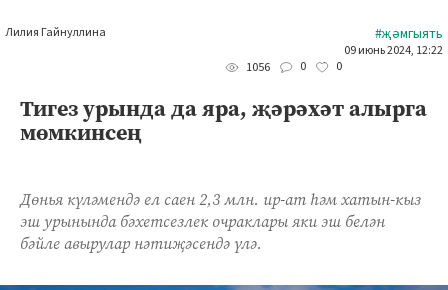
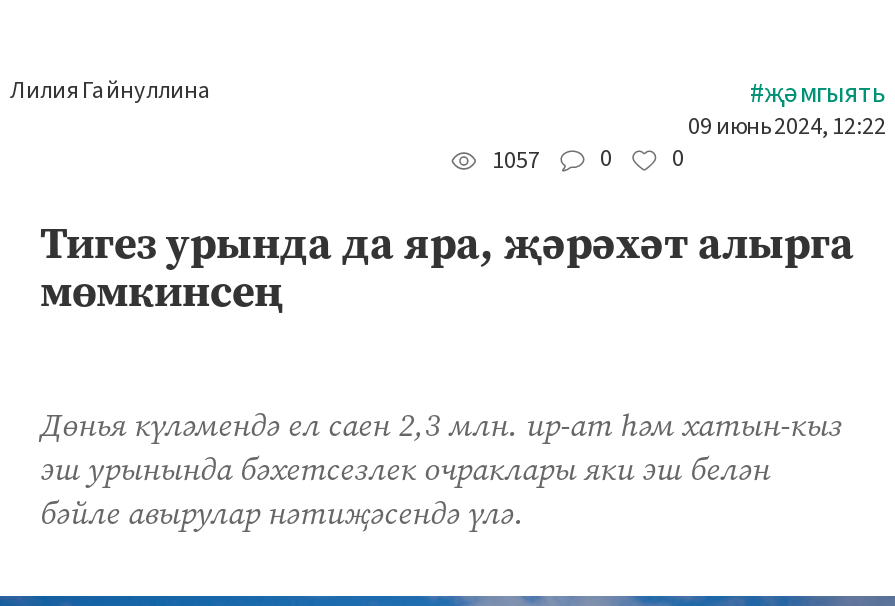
[246,58,342,76] 1056 0 0 -> [492,142,684,177] 1057 0 0

